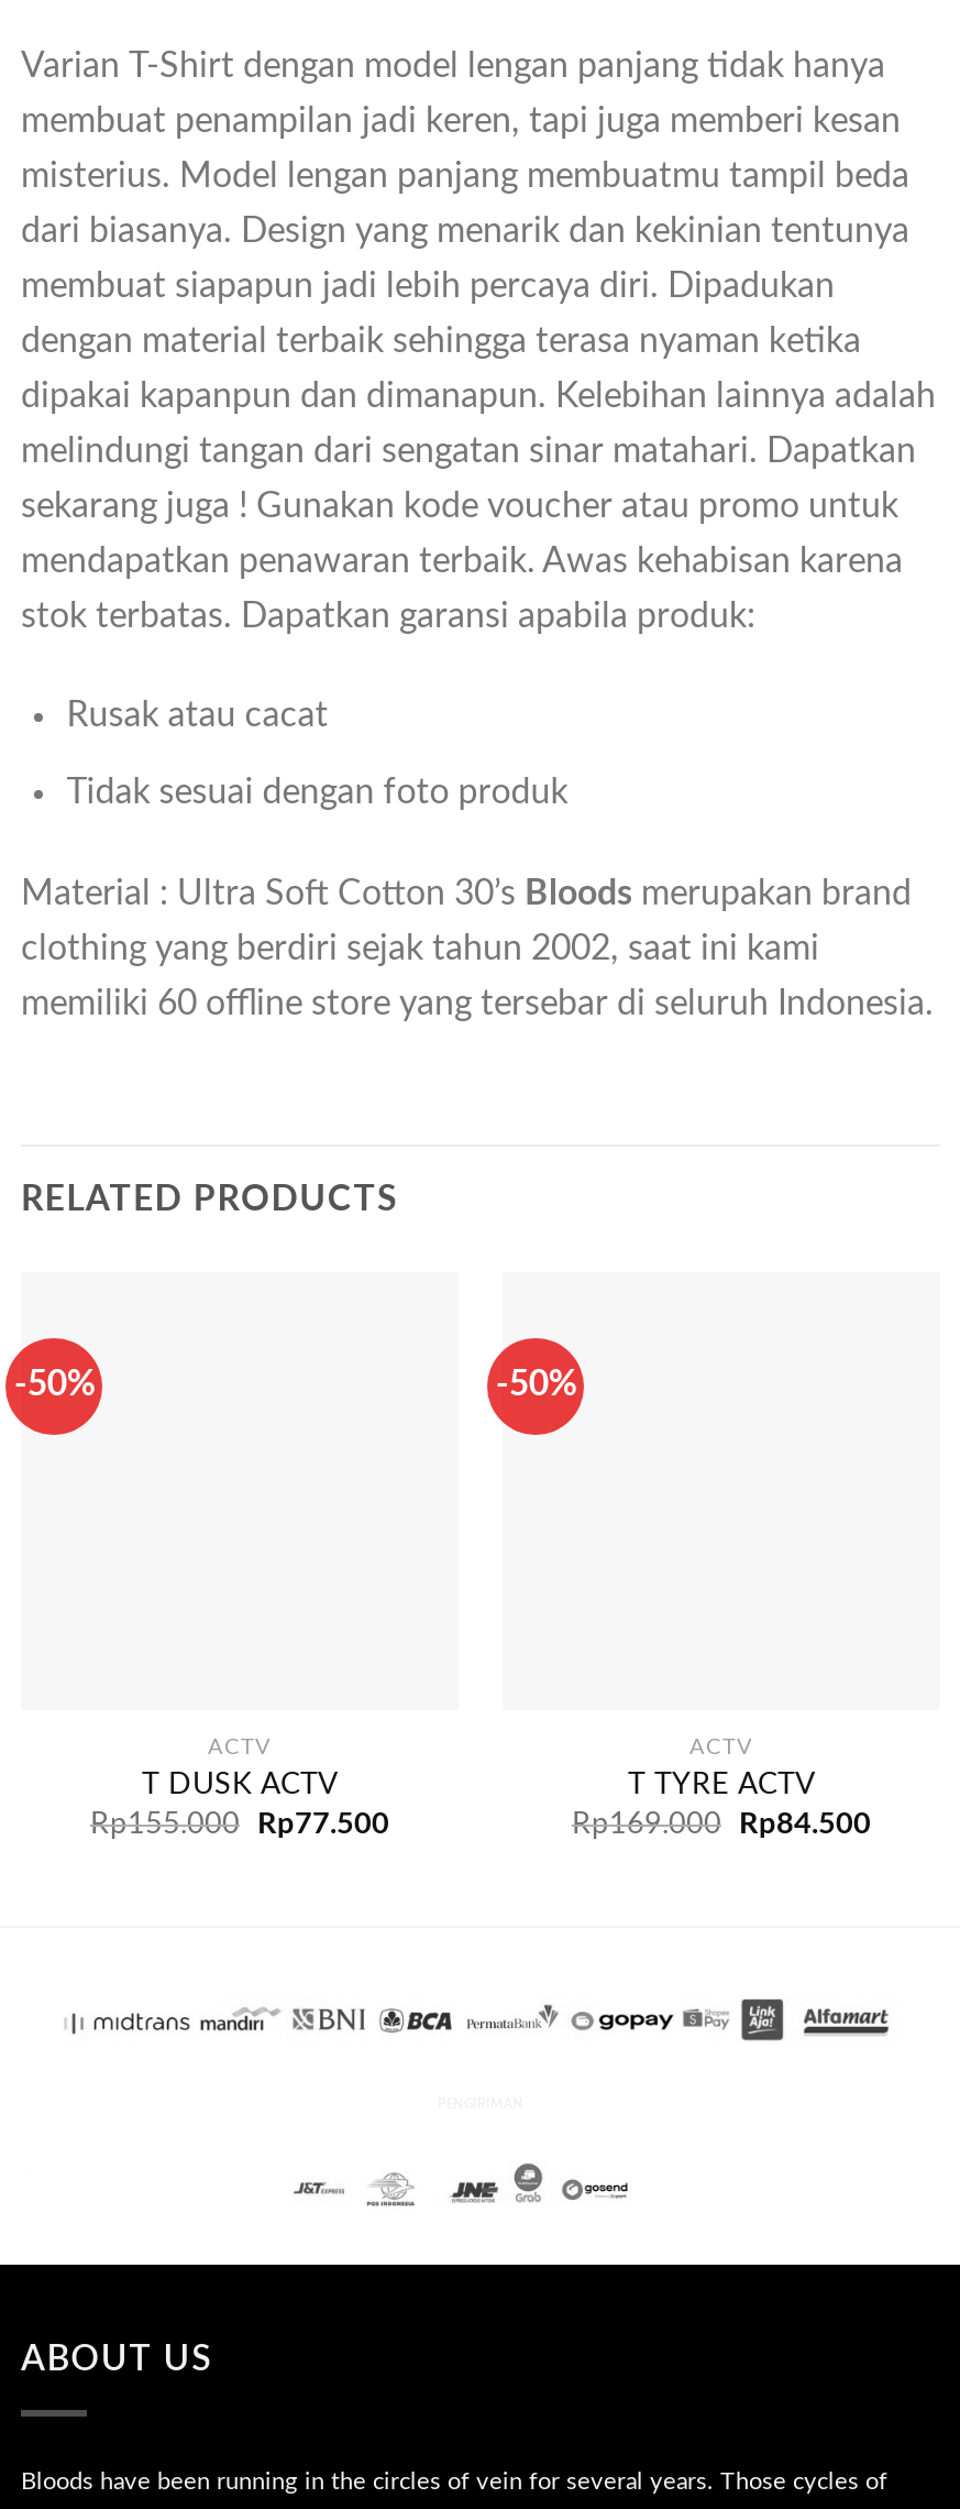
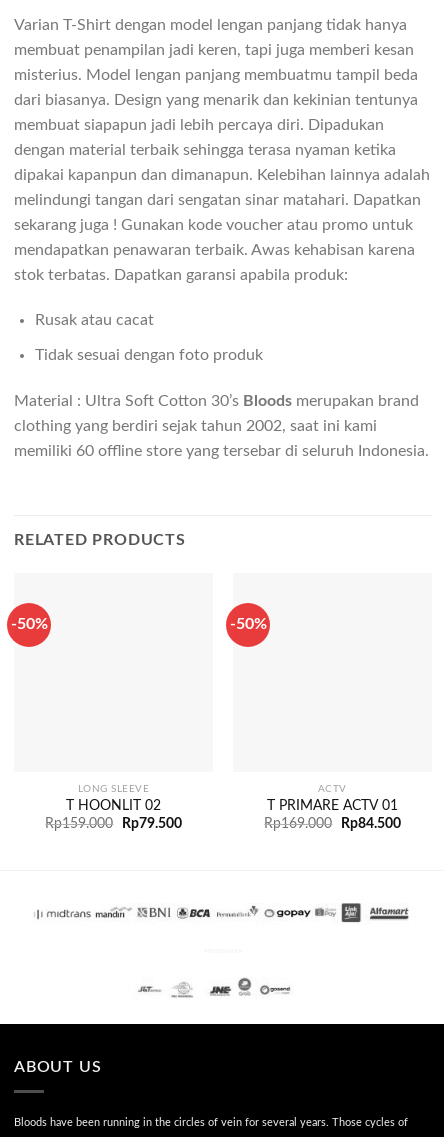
[90,1736,389,1841] ACTV | T DUSK ACTV | Rp 155.000 Rp77.500 -> [45,784,181,831] LONG SLEEVE | T HOONLIT 02 | Rp 159.000 Rp79.500
[628,1770,815,1800] T TYRE ACTV -> [267,799,398,813] T PRIMARE ACTV 01

